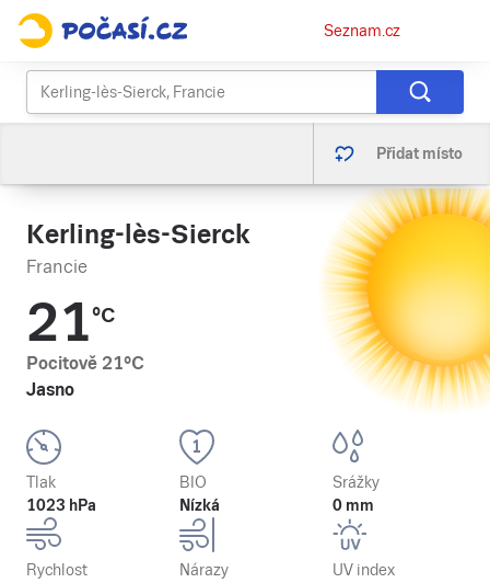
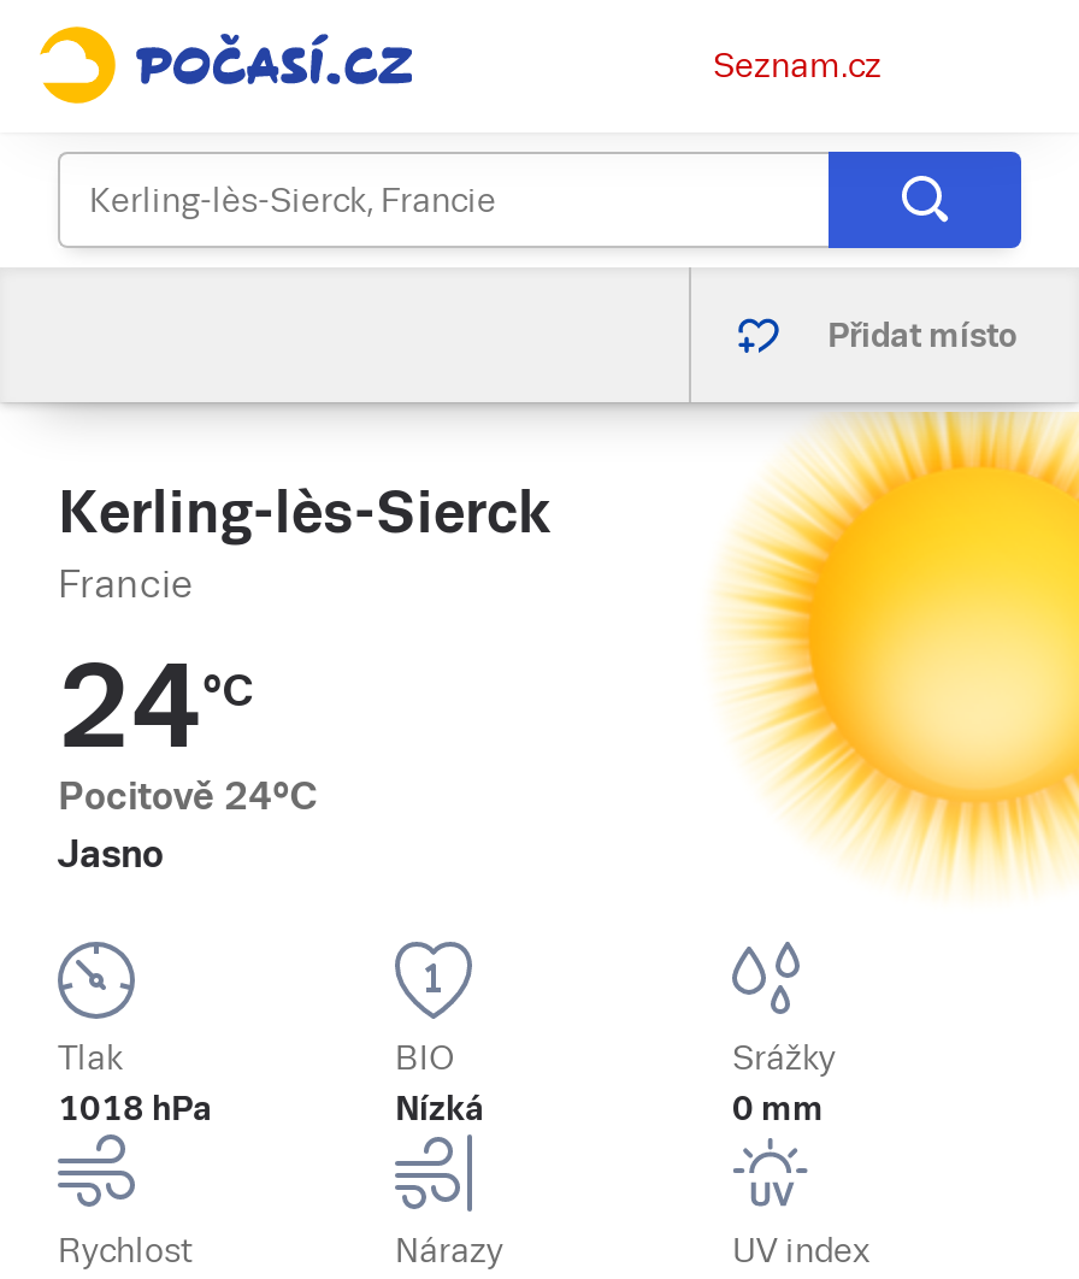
[26,293,115,353] 21°C -> [58,641,253,773] 24°C
[26,353,144,374] Pocitově 21°C -> [58,773,318,819] Pocitově 24°C
[26,496,96,514] 1023 hPa -> [58,1089,212,1127] 1018 hPa

